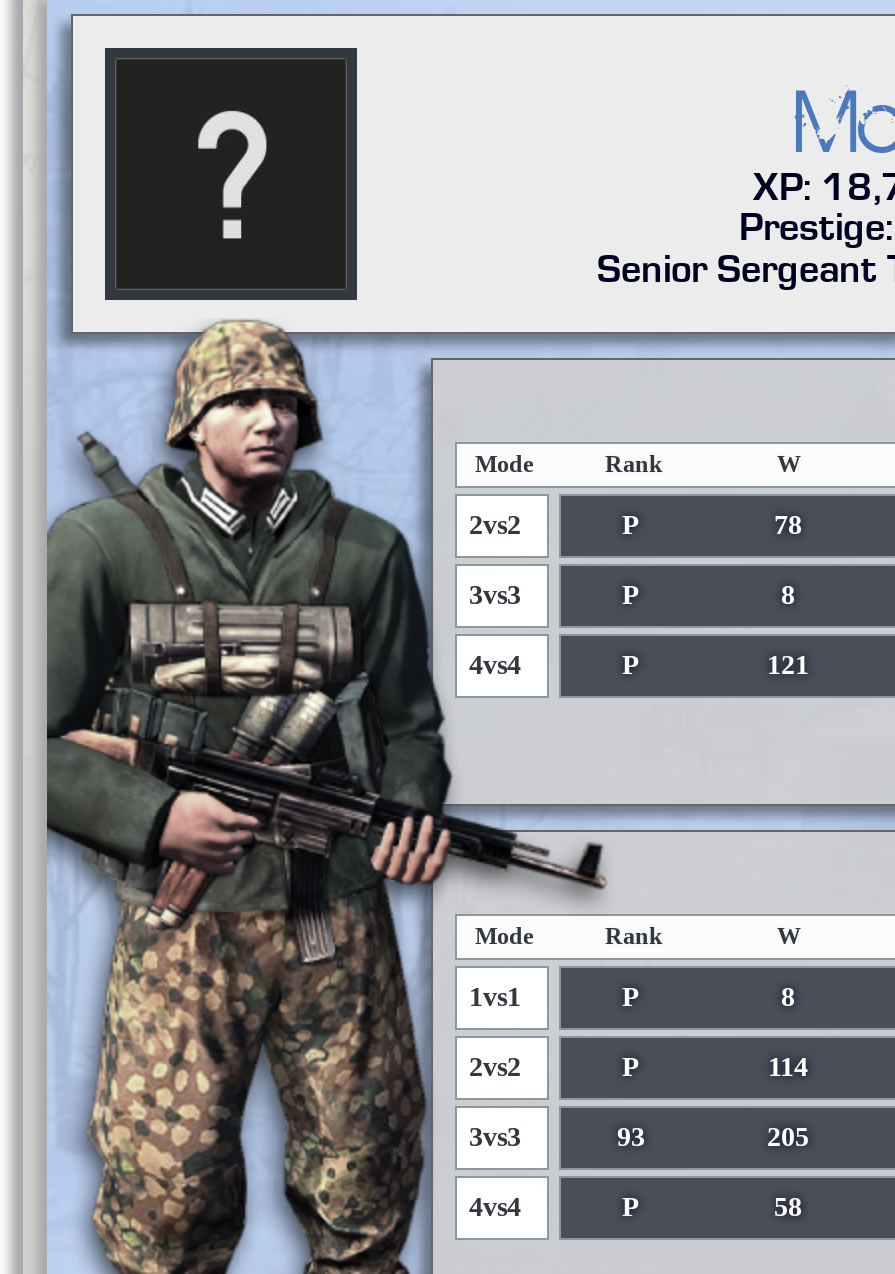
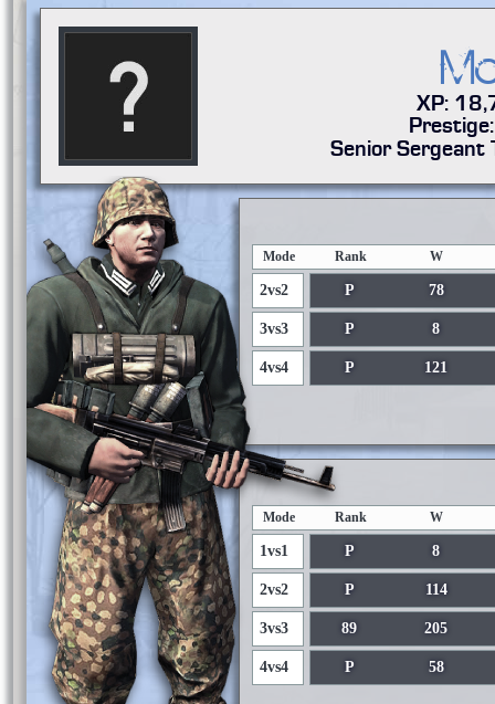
[617,1123,645,1153] 93 -> [341,620,357,637] 89

